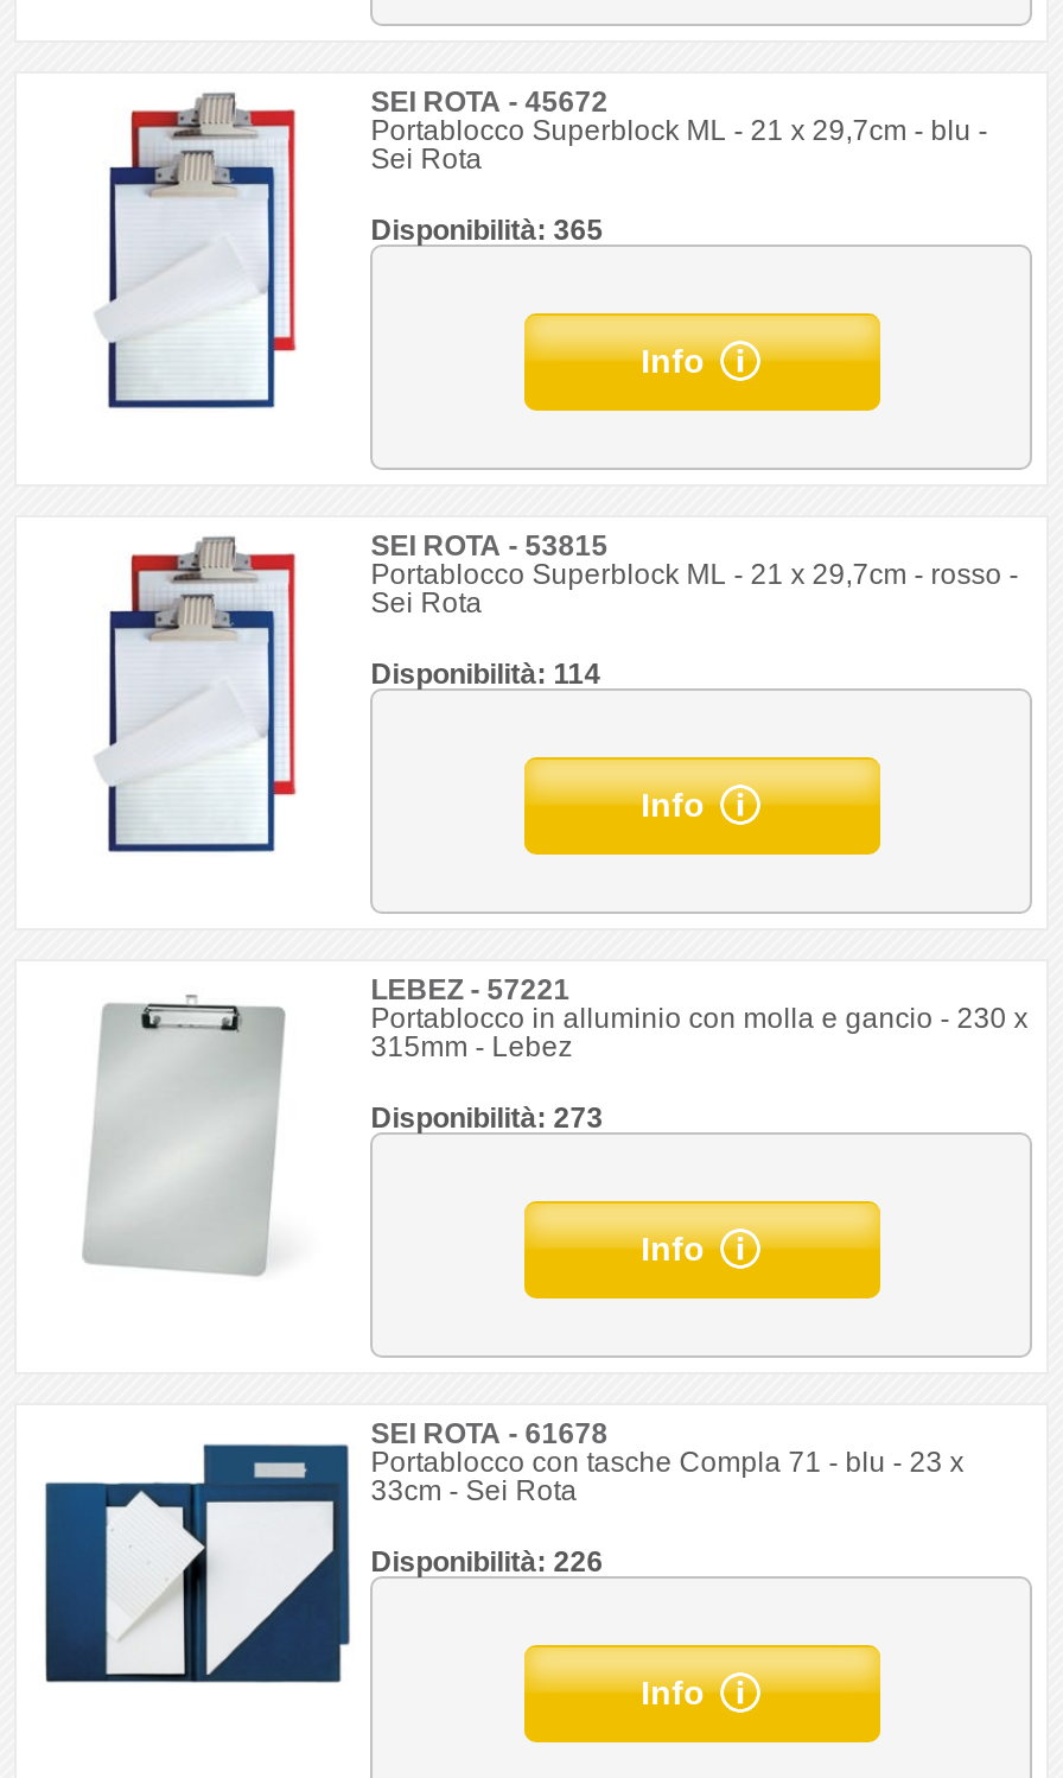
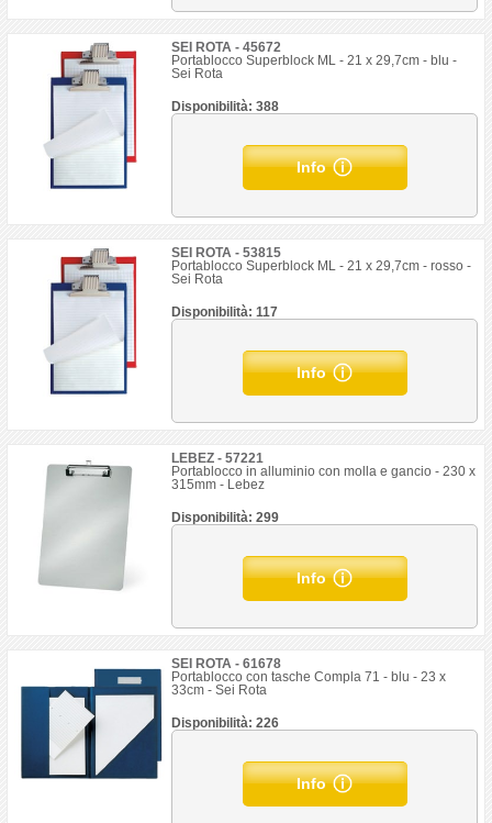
[371,214,603,247] Disponibilità: 365 -> [172,99,279,114] Disponibilità: 388
[371,658,601,691] Disponibilità: 114 -> [172,304,278,320] Disponibilità: 117
[371,1101,603,1135] Disponibilità: 273 -> [172,510,279,525] Disponibilità: 299

